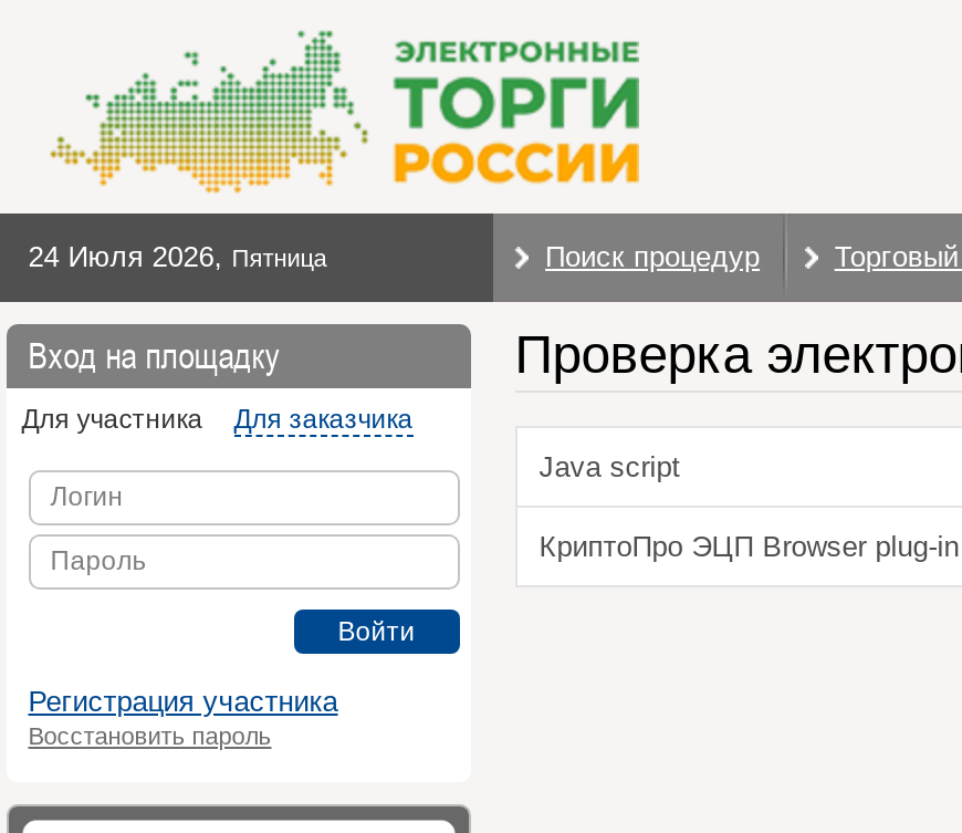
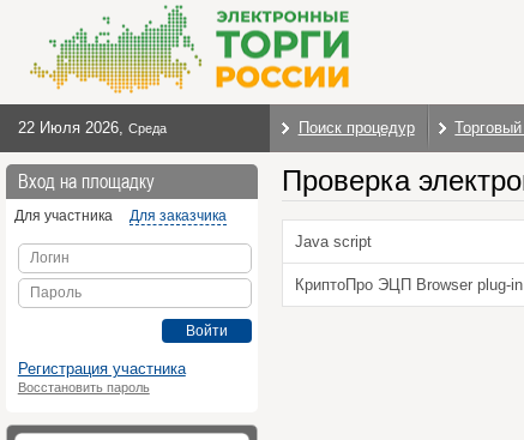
[28,240,327,273] 24 Июля 2026, Пятница -> [18,119,166,137] 22 Июля 2026, Среда

